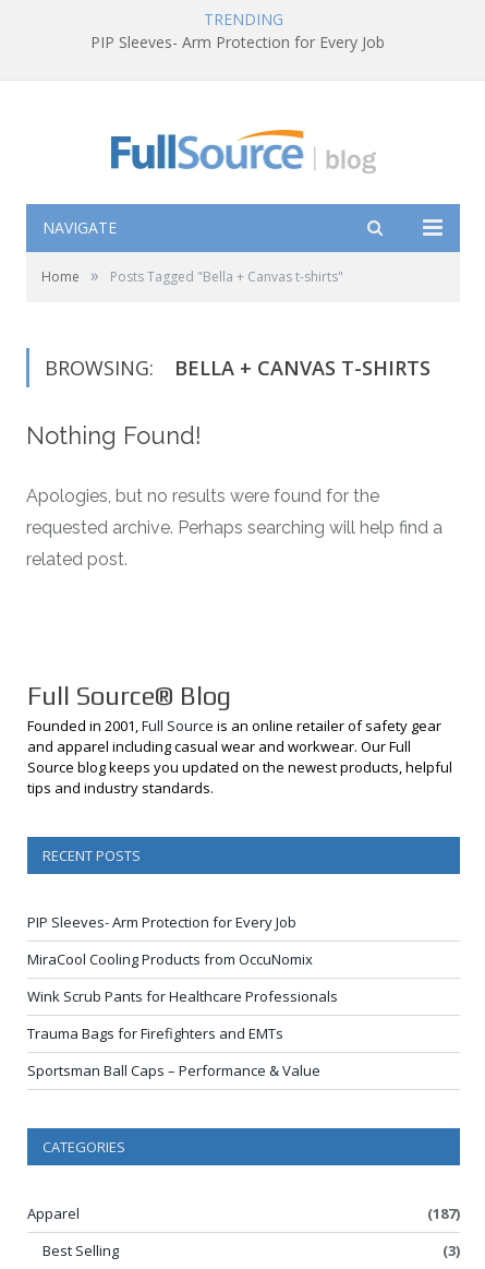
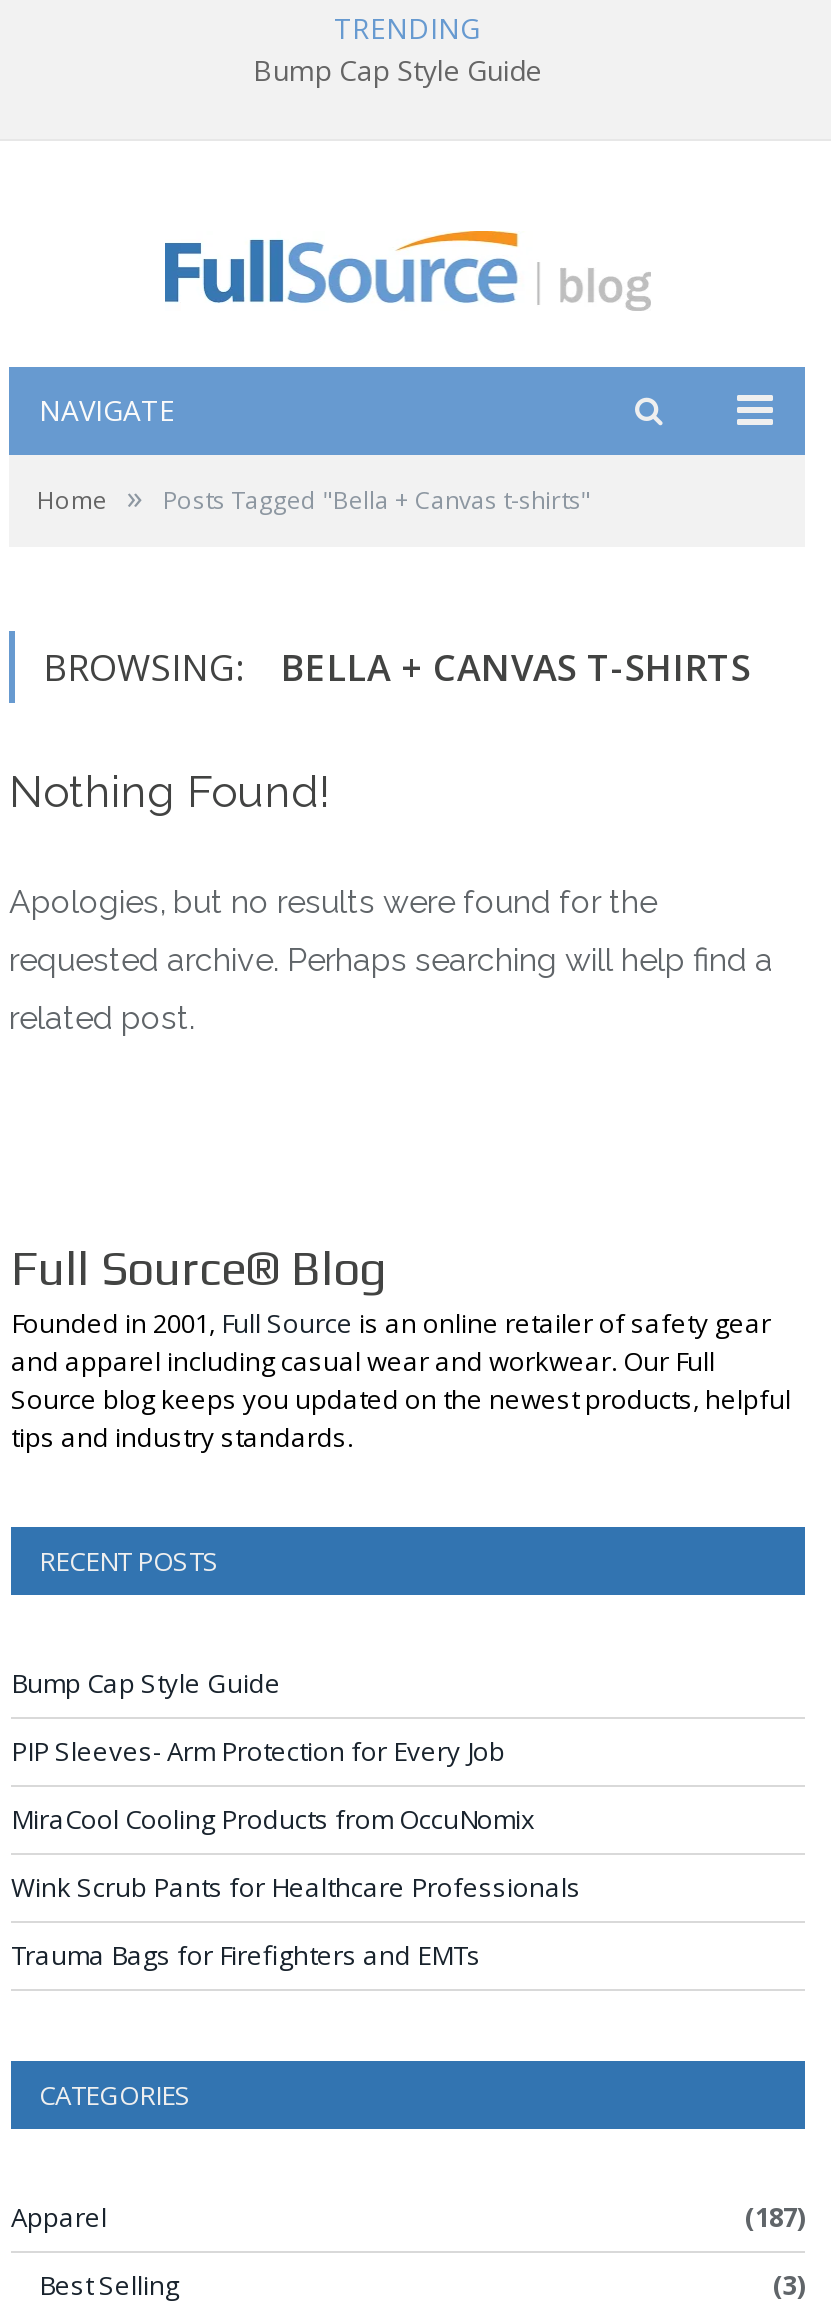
[90,32,385,53] PIP Sleeves- Arm Protection for Every Job -> [253,51,541,89] Bump Cap Style Guide
none -> [11,1665,281,1701] Bump Cap Style Guide
moved [27,912,338,1043] -> [11,1733,581,1973]: PIP Sleeves- Arm Protection for Every Job | MiraCool Cooling Products from OccuNomix | Wink Scrub Pants for Healthcare Professionals | Trauma Bags for Firefighters and EMTs
[27,1060,320,1080] Sportsman Ball Caps – Performance & Value -> none

